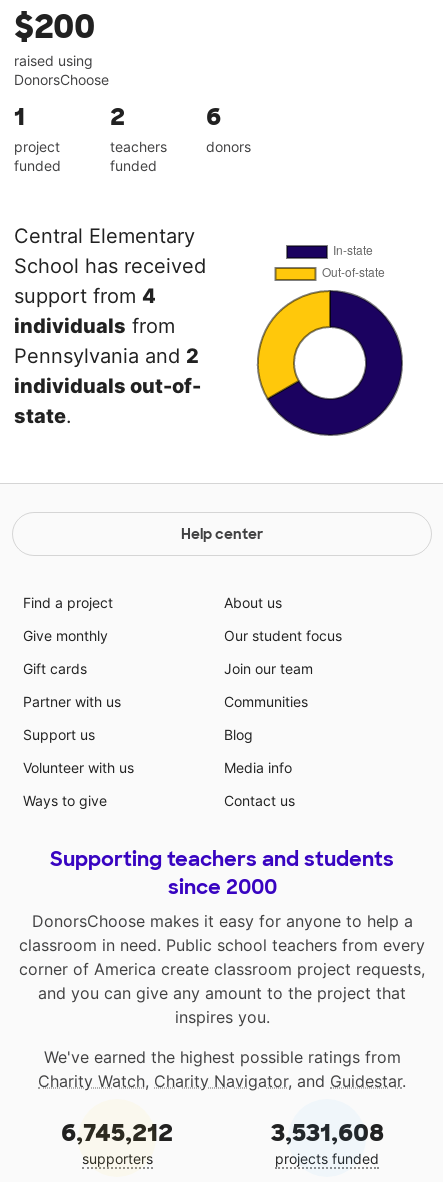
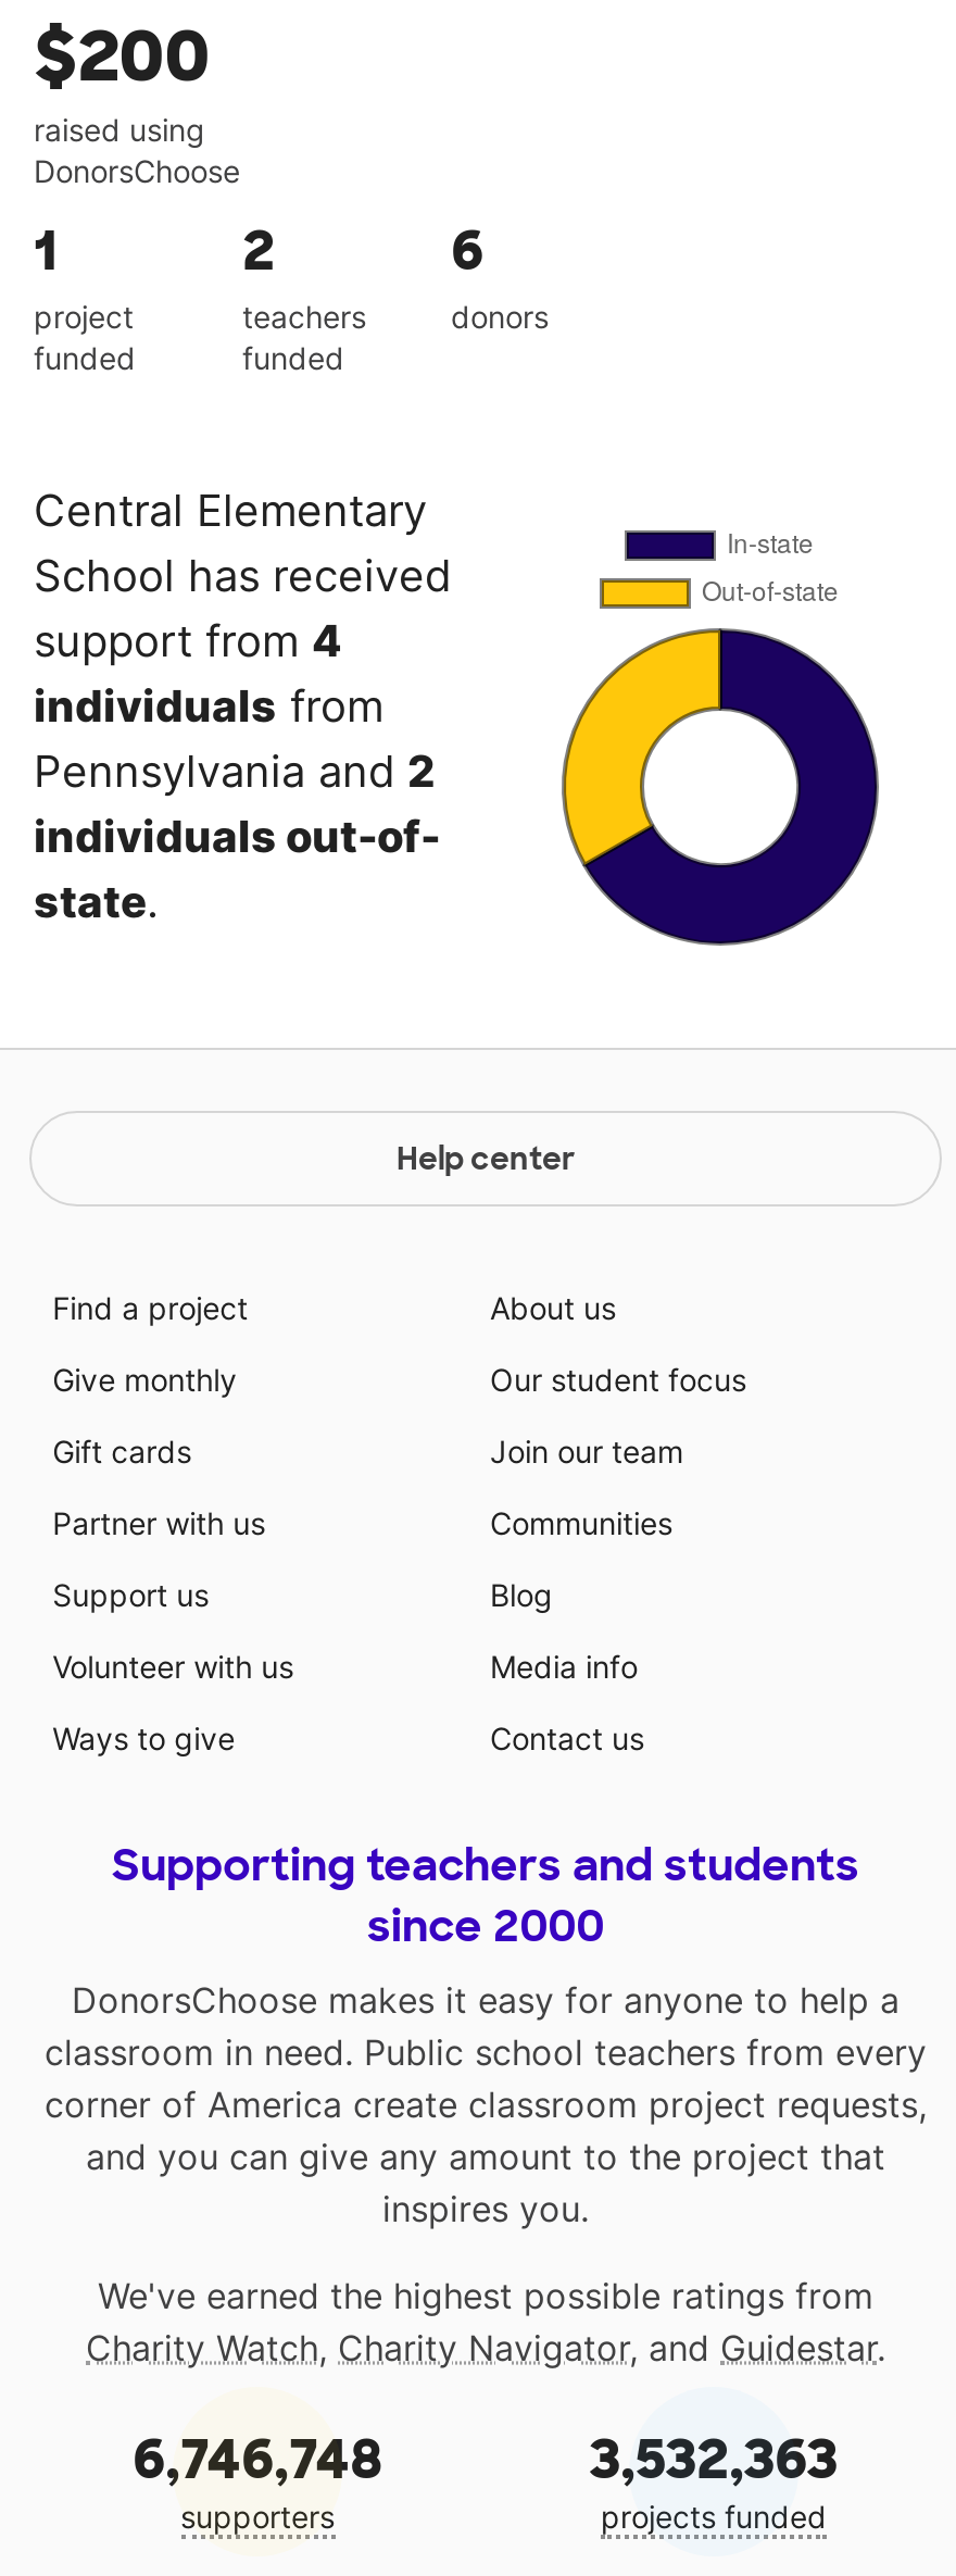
[61,1117,173,1148] 6,745,212 -> [133,2427,382,2494] 6,746,748
[270,1117,383,1148] 3,531,608 -> [590,2427,838,2494] 3,532,363

